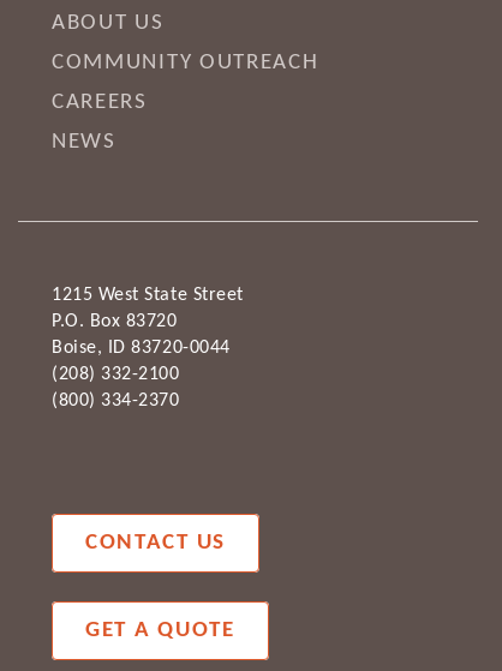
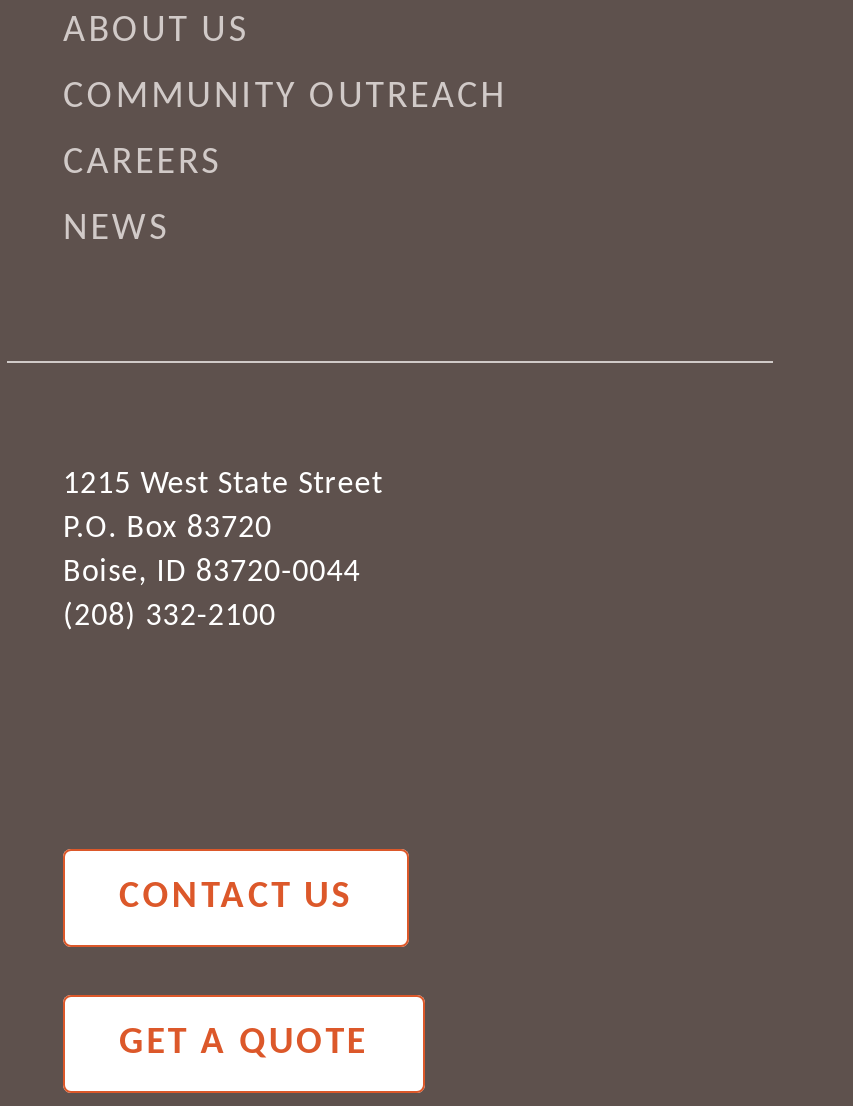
[52,392,180,411] (800) 334-2370 -> none

